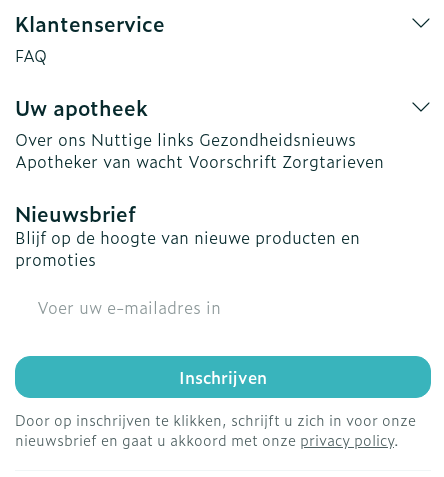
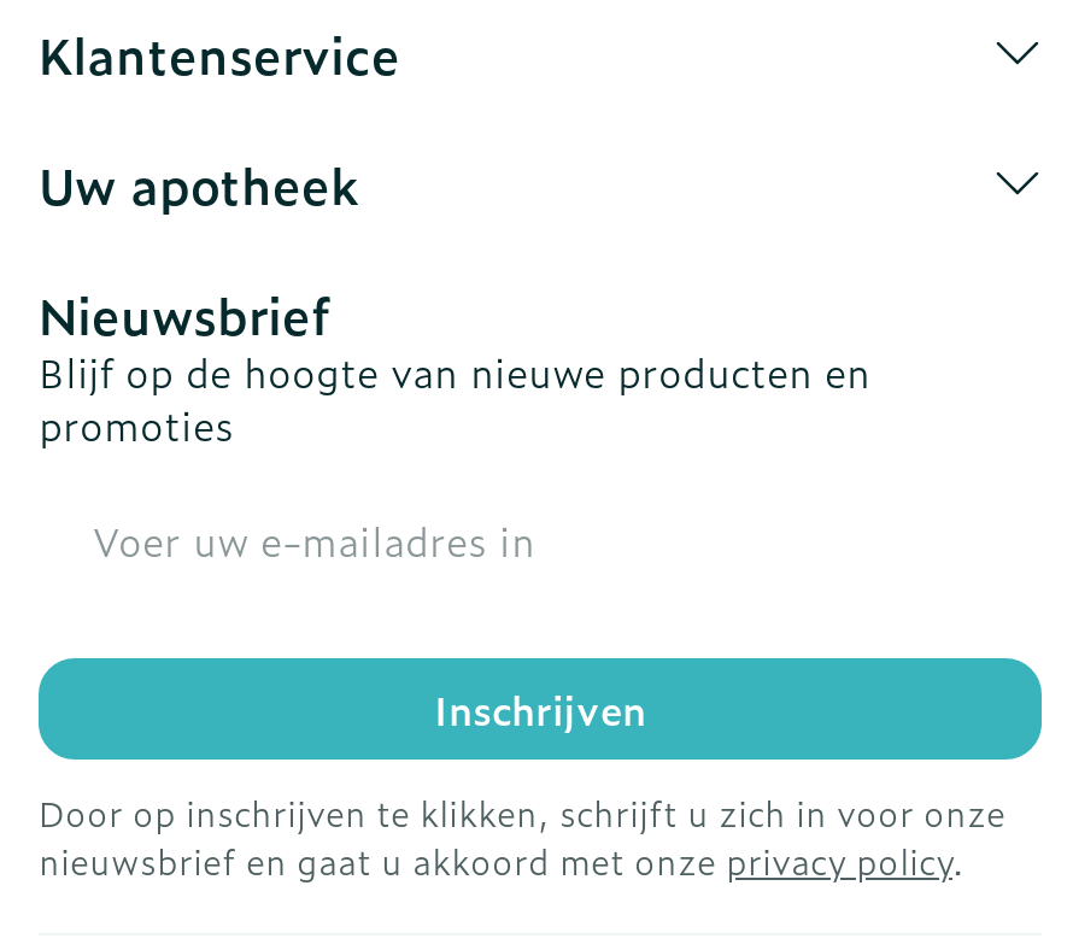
[15,43,47,67] FAQ -> none
[15,127,384,173] Over ons Nuttige links Gezondheidsnieuws | Apotheker van wacht Voorschrift Zorgtarieven -> none

